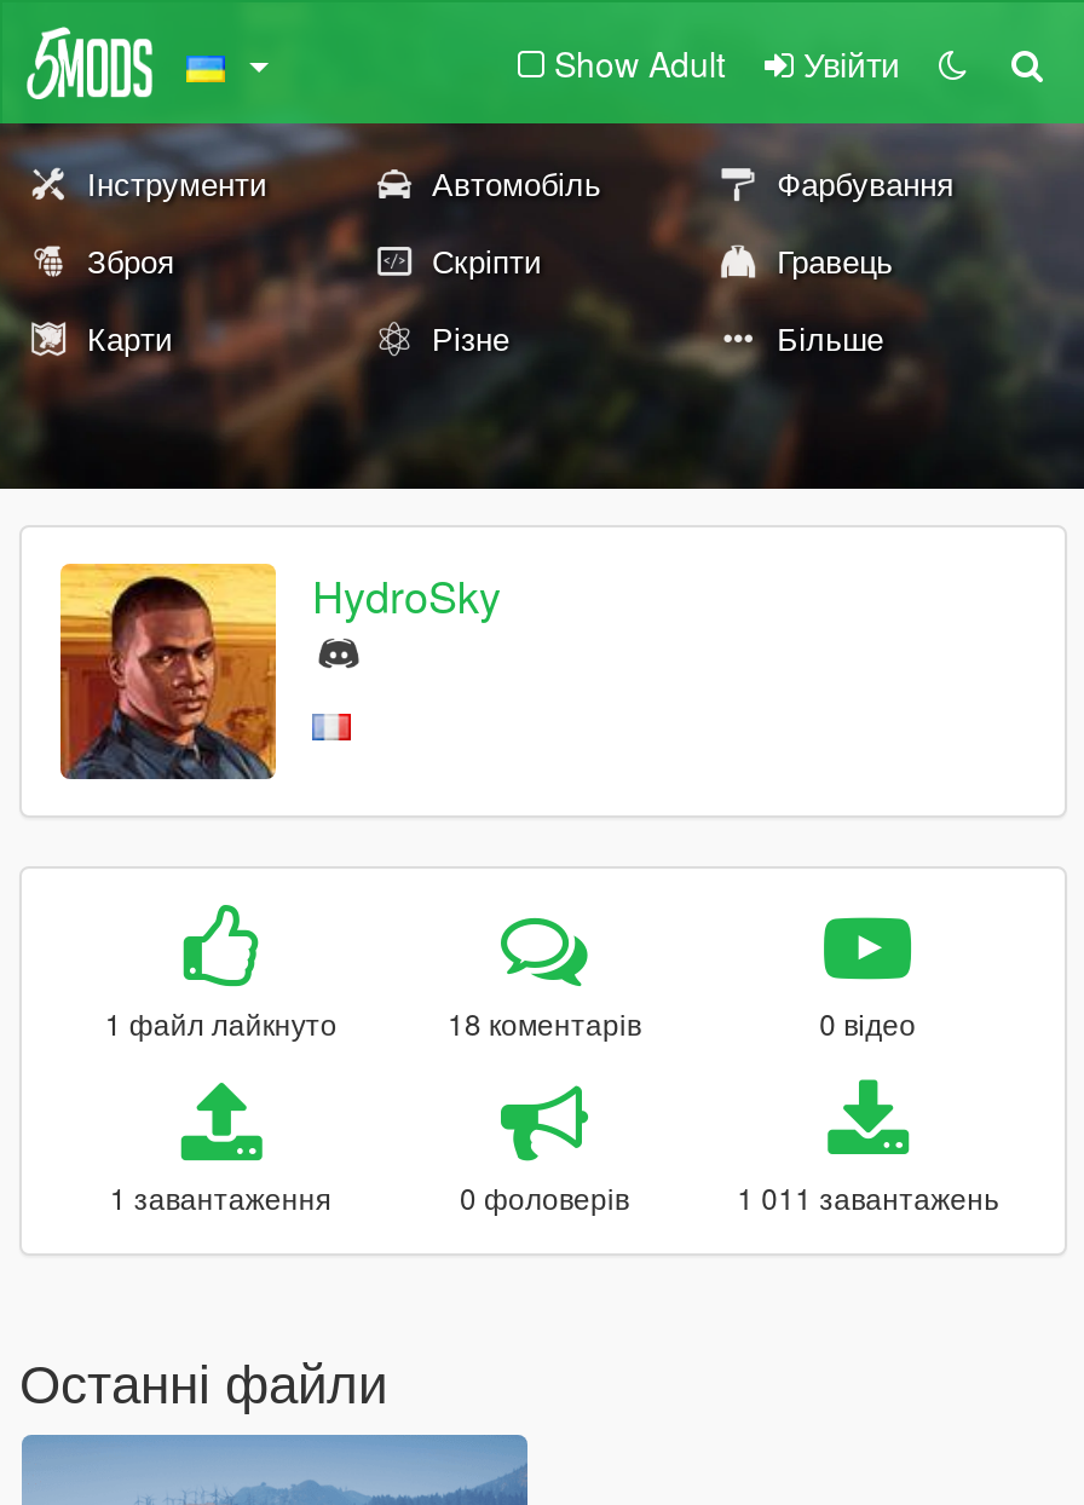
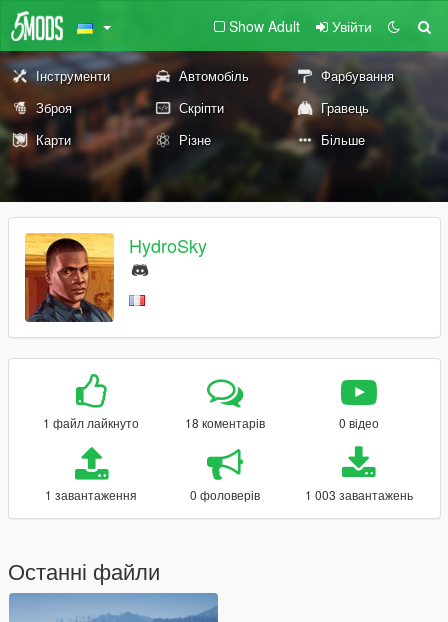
[737,1176,998,1217] 1 011 завантажень -> [305,486,413,503] 1 003 завантажень

